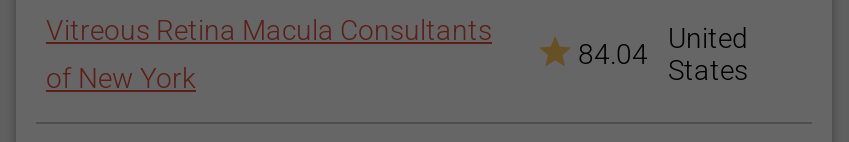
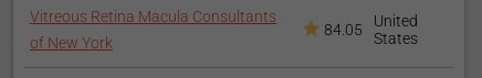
[578,38,648,70] 84.04 -> [324,21,363,39] 84.05

